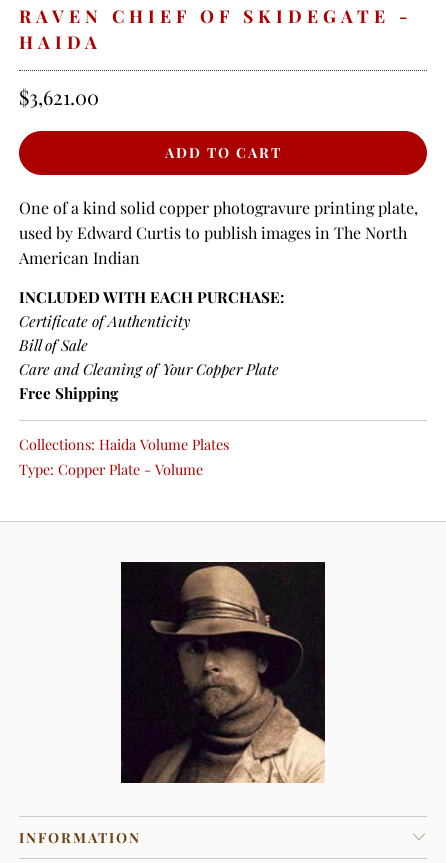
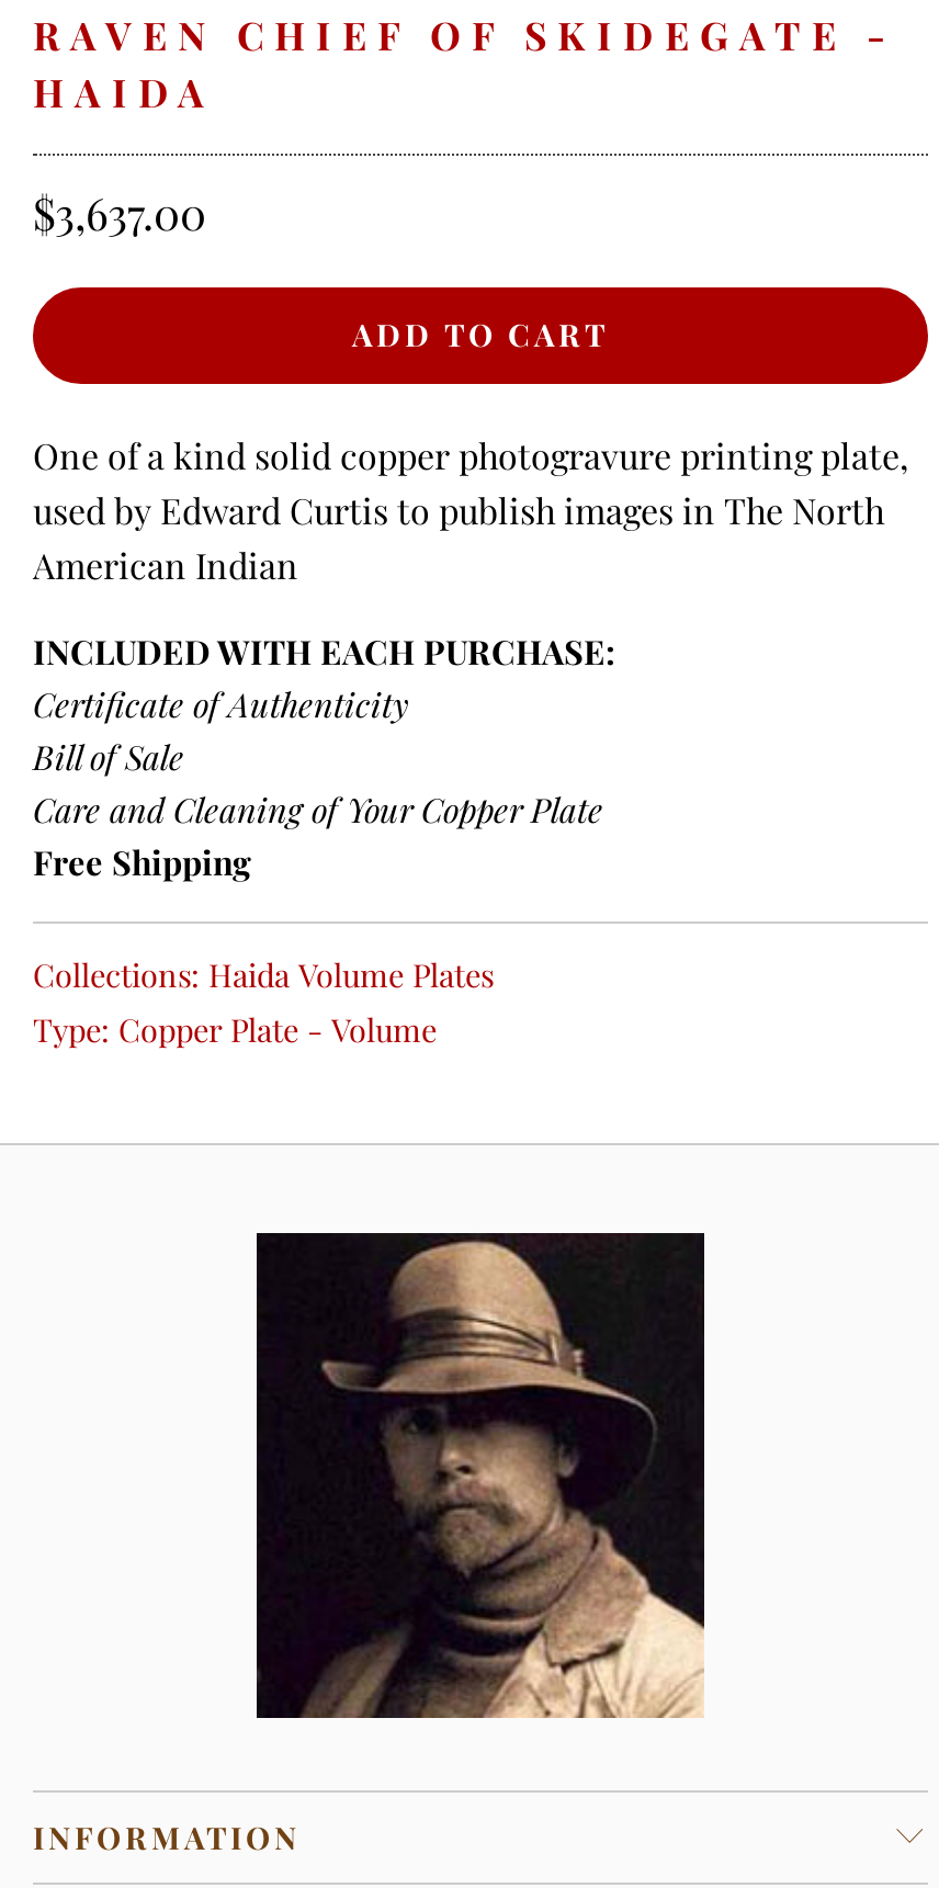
[19,82,99,109] $3,621.00 -> [33,181,206,240] $3,637.00

